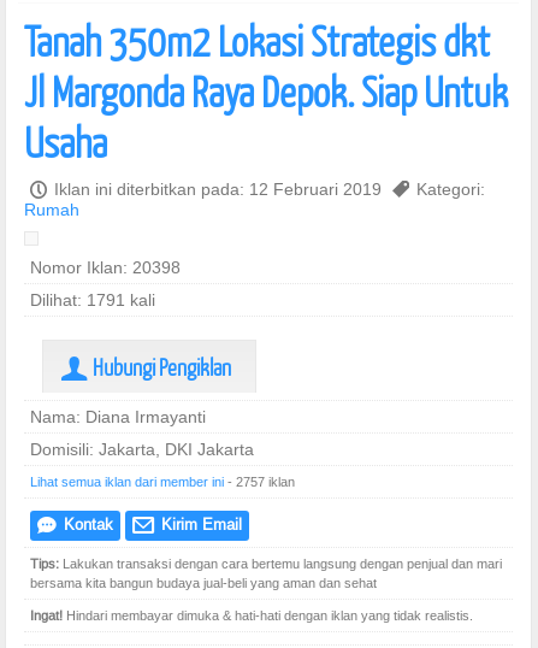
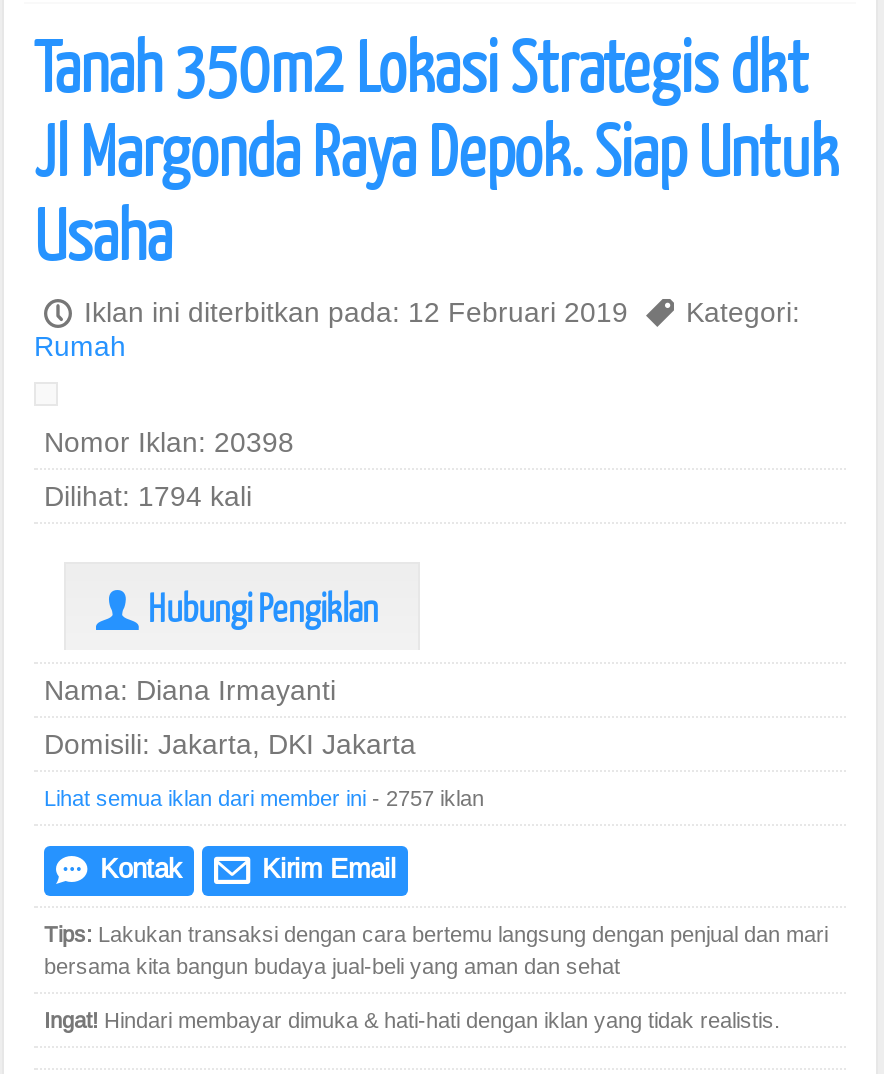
[30,290,155,310] Dilihat: 1791 kali -> [44,480,252,512] Dilihat: 1794 kali

